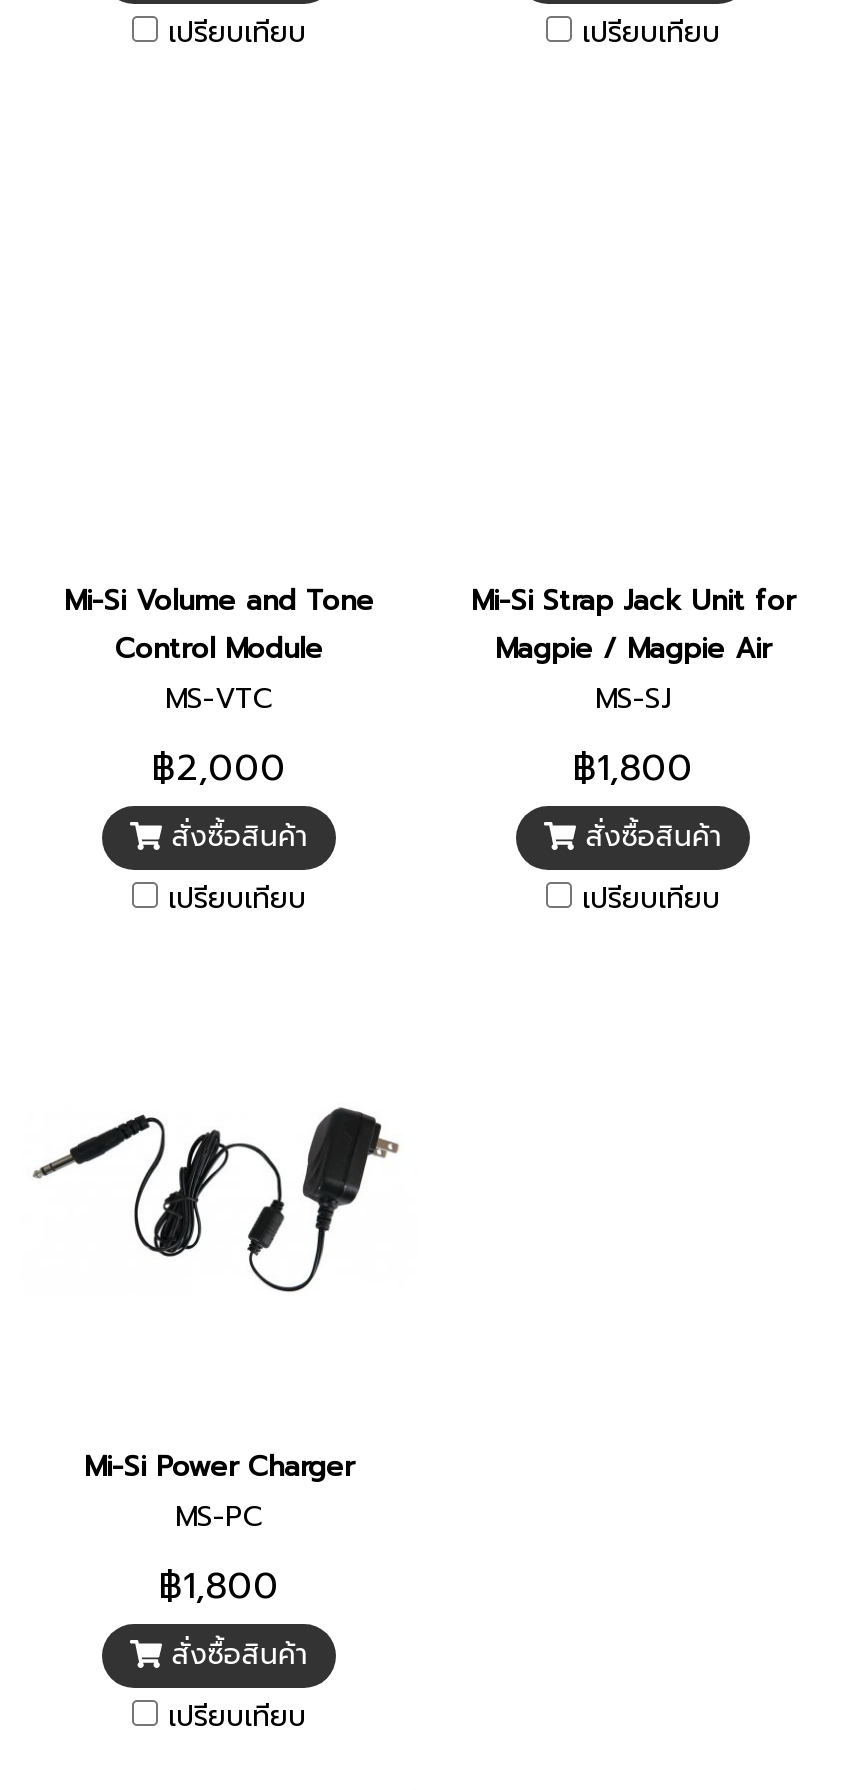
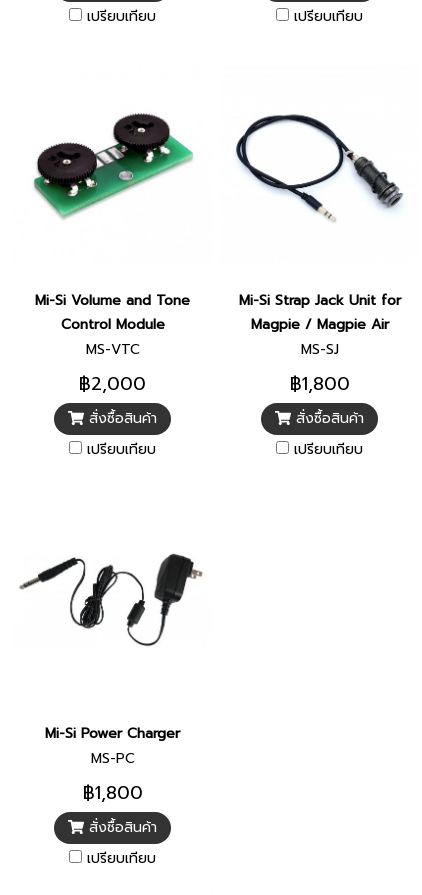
none -> [33,113,194,220] [image]
none -> [235,113,404,222] [image]

